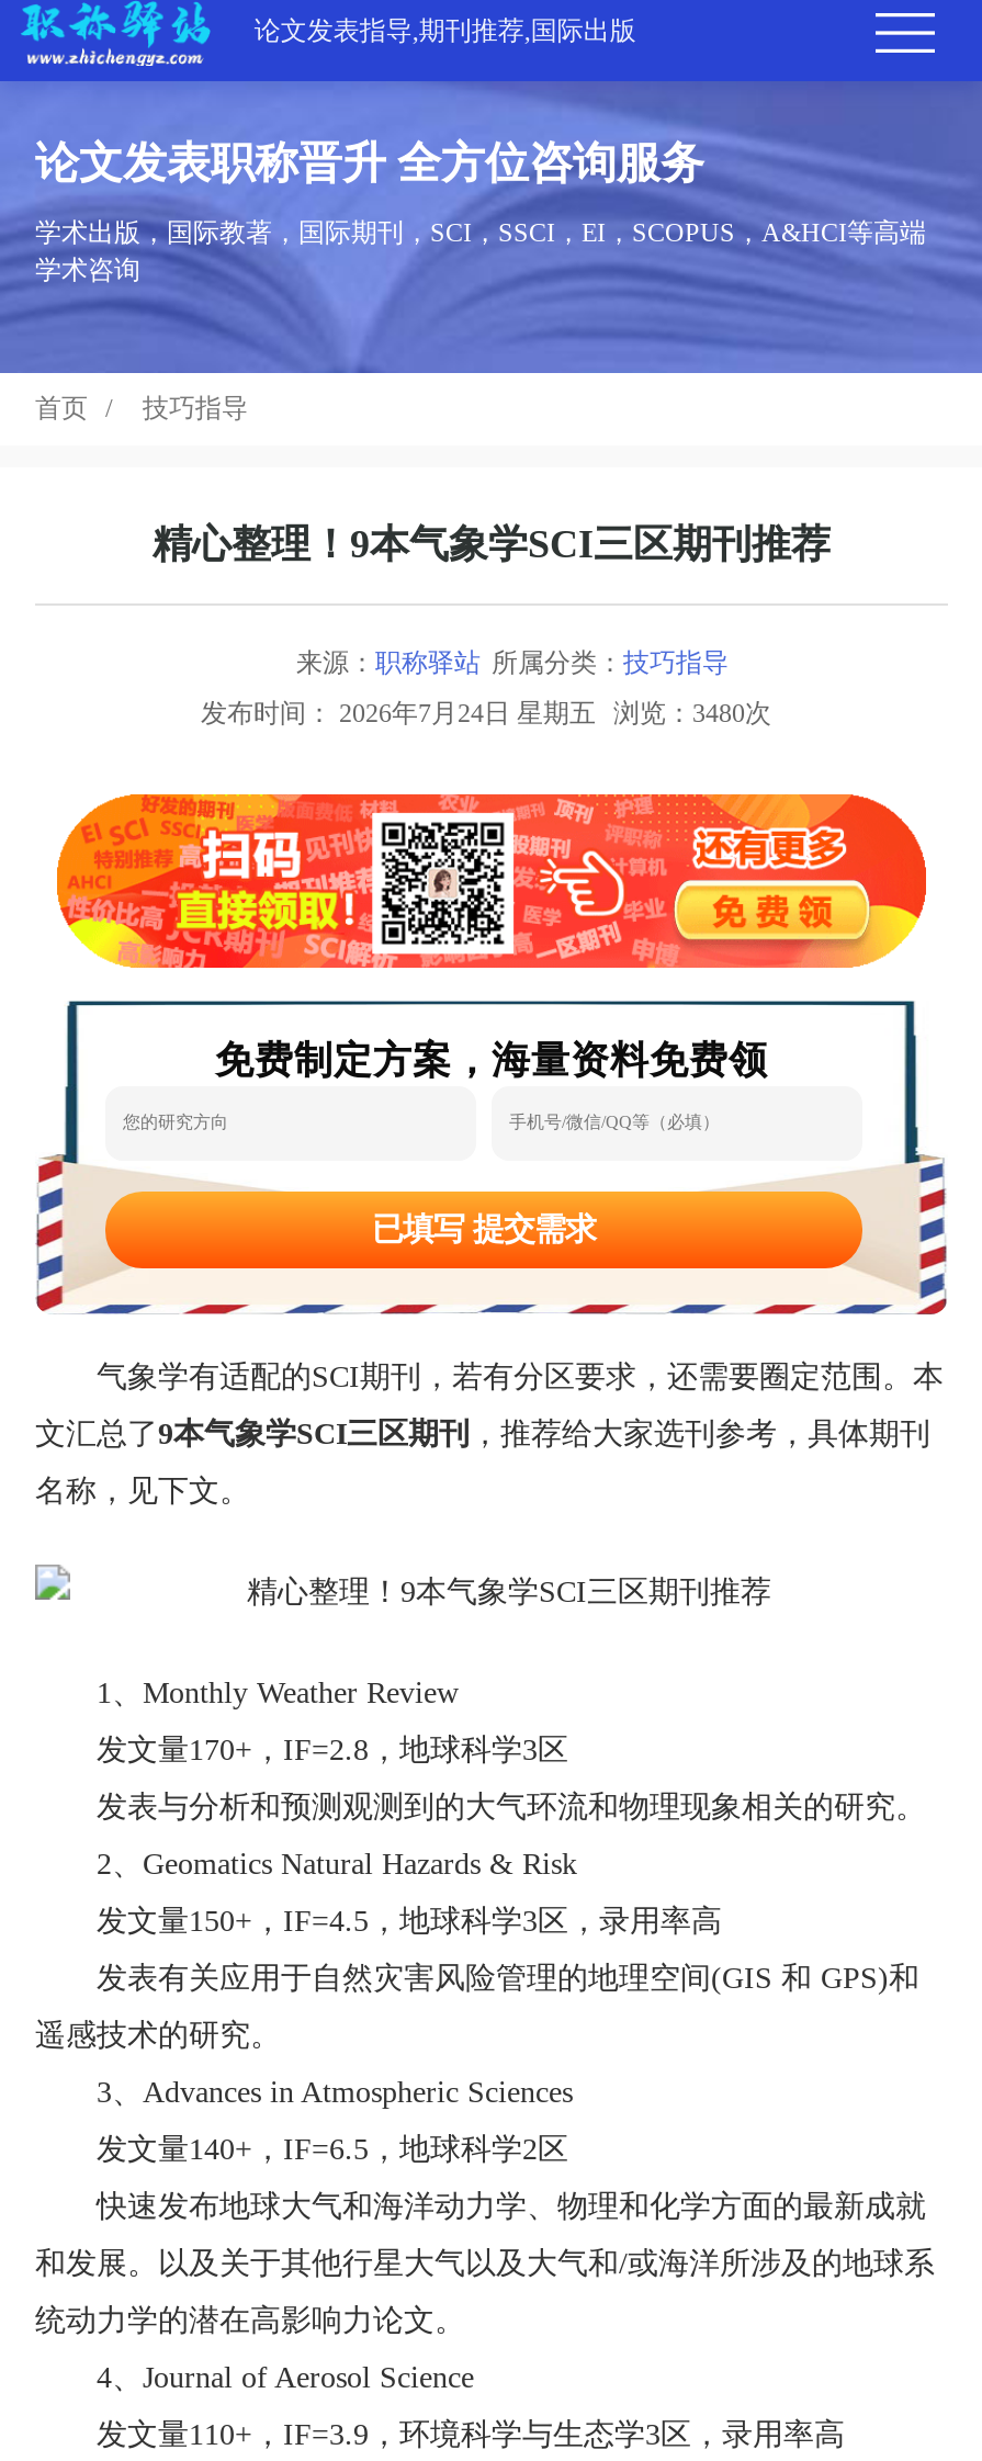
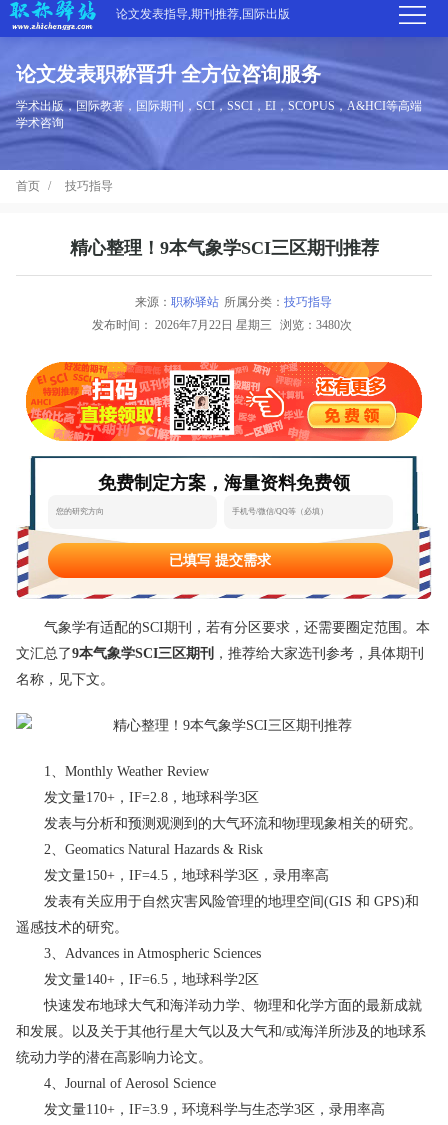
[201,698,771,729] 发布时间：2026年7月24日 星期五 浏览：3480次 -> [91,318,351,332] 发布时间：2026年7月22日 星期三 浏览：3480次

